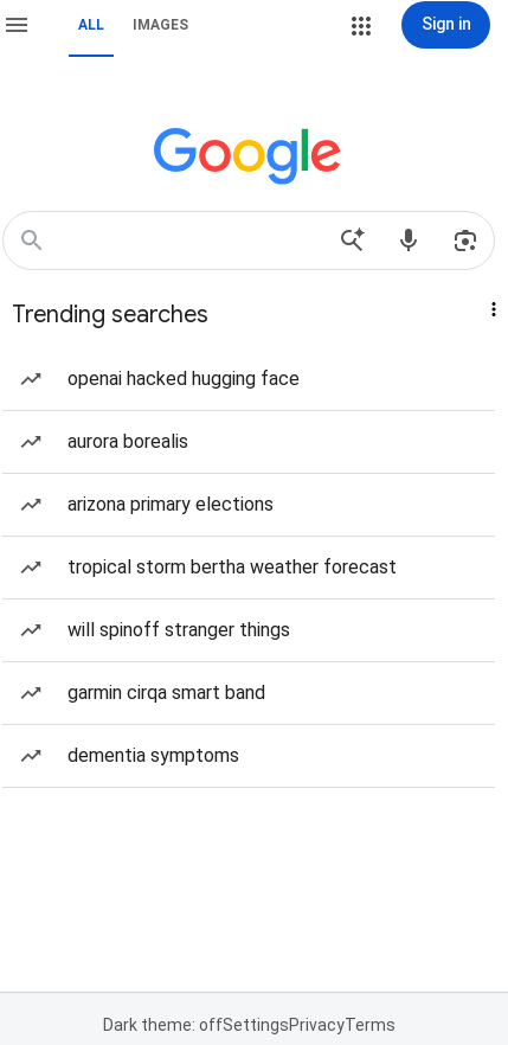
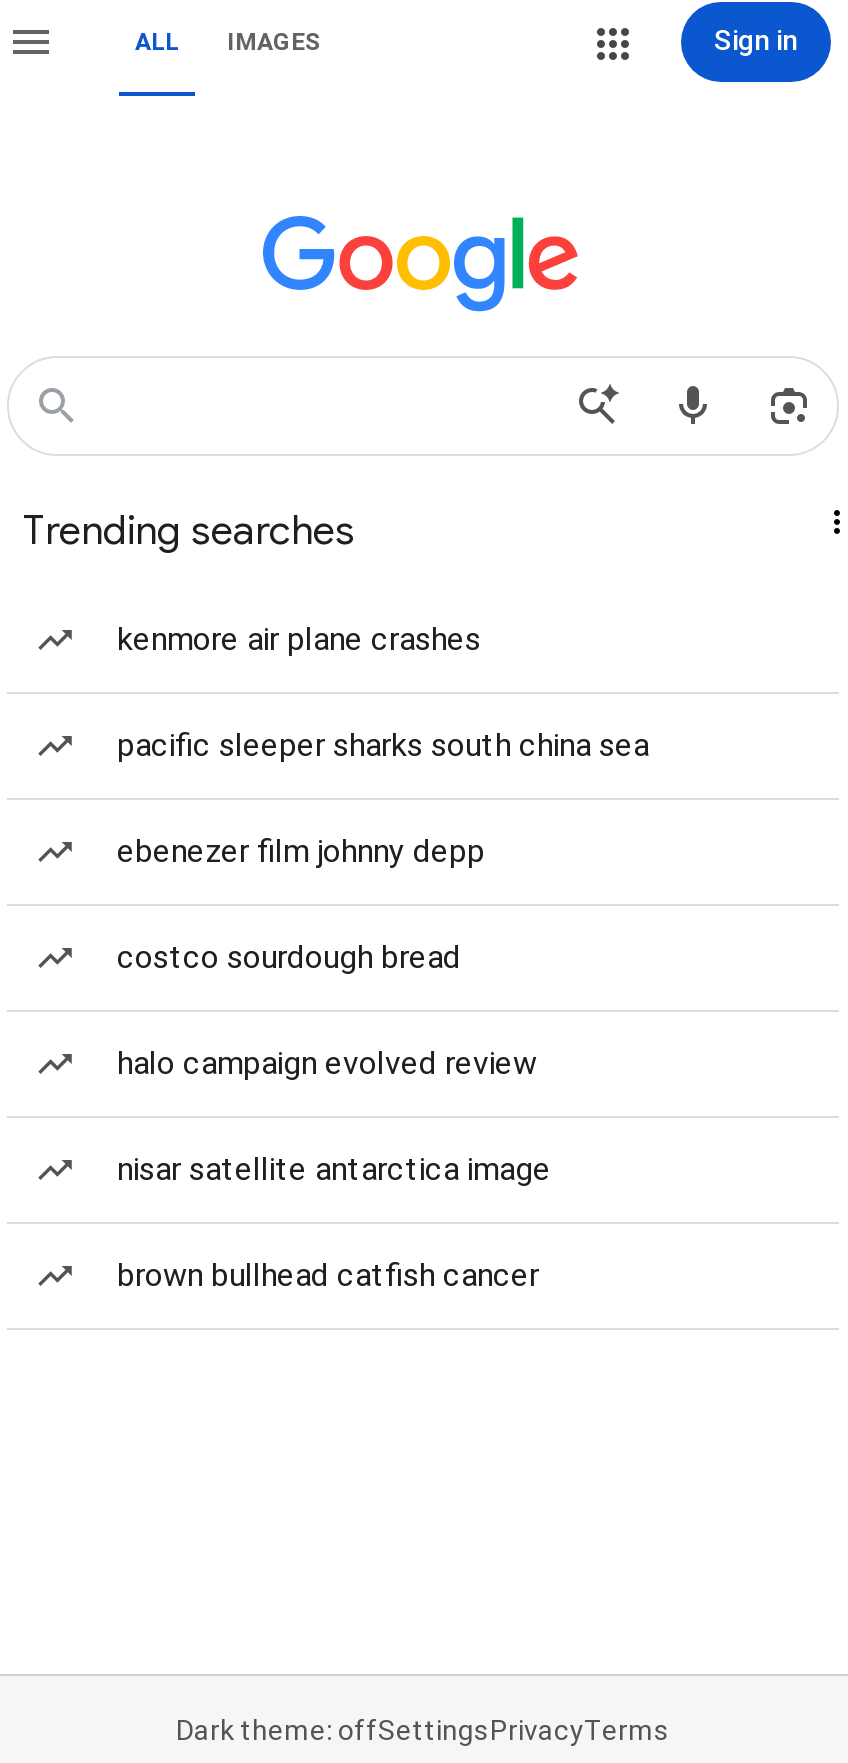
[67,367,300,390] openai hacked hugging face -> [117,620,481,658] kenmore air plane crashes
[67,430,188,453] aurora borealis -> [117,726,649,764] pacific sleeper sharks south china sea
[67,493,274,515] arizona primary elections -> [117,832,485,870] ebenezer film johnny depp
[67,556,397,578] tropical storm bertha weather forecast -> [117,938,461,976] costco sourdough bread
[67,618,290,641] will spinoff stranger things -> [117,1044,537,1082] halo campaign evolved review
[67,681,265,704] garmin cirqa smart band -> [117,1150,551,1188] nisar satellite antarctica image
[67,744,239,767] dementia symptoms -> [117,1256,539,1294] brown bullhead catfish cancer

